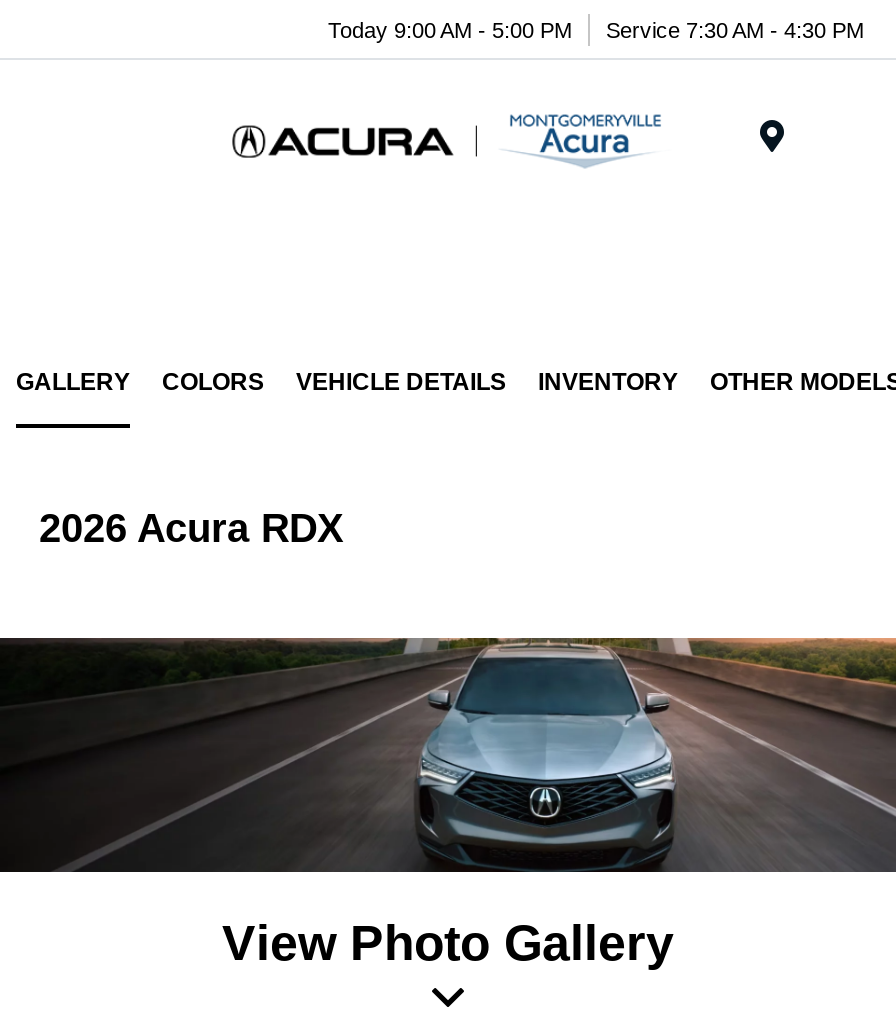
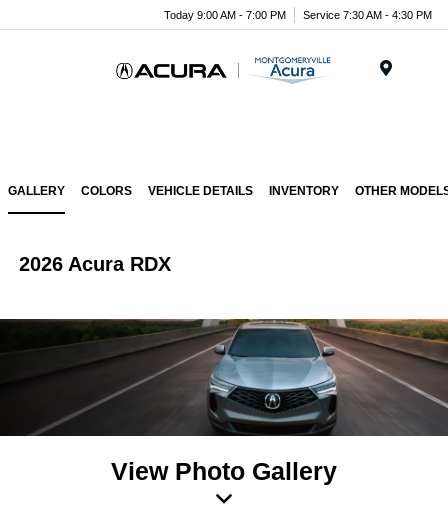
[328,17,864,41] Today 9:00 AM - 5:00 PM Service 7:30 AM - 4:30 PM -> [164,8,432,20] Today 9:00 AM - 7:00 PM Service 7:30 AM - 4:30 PM

